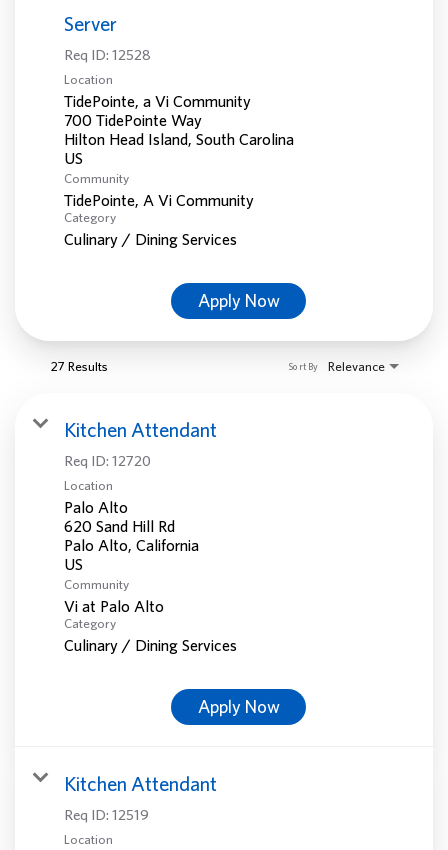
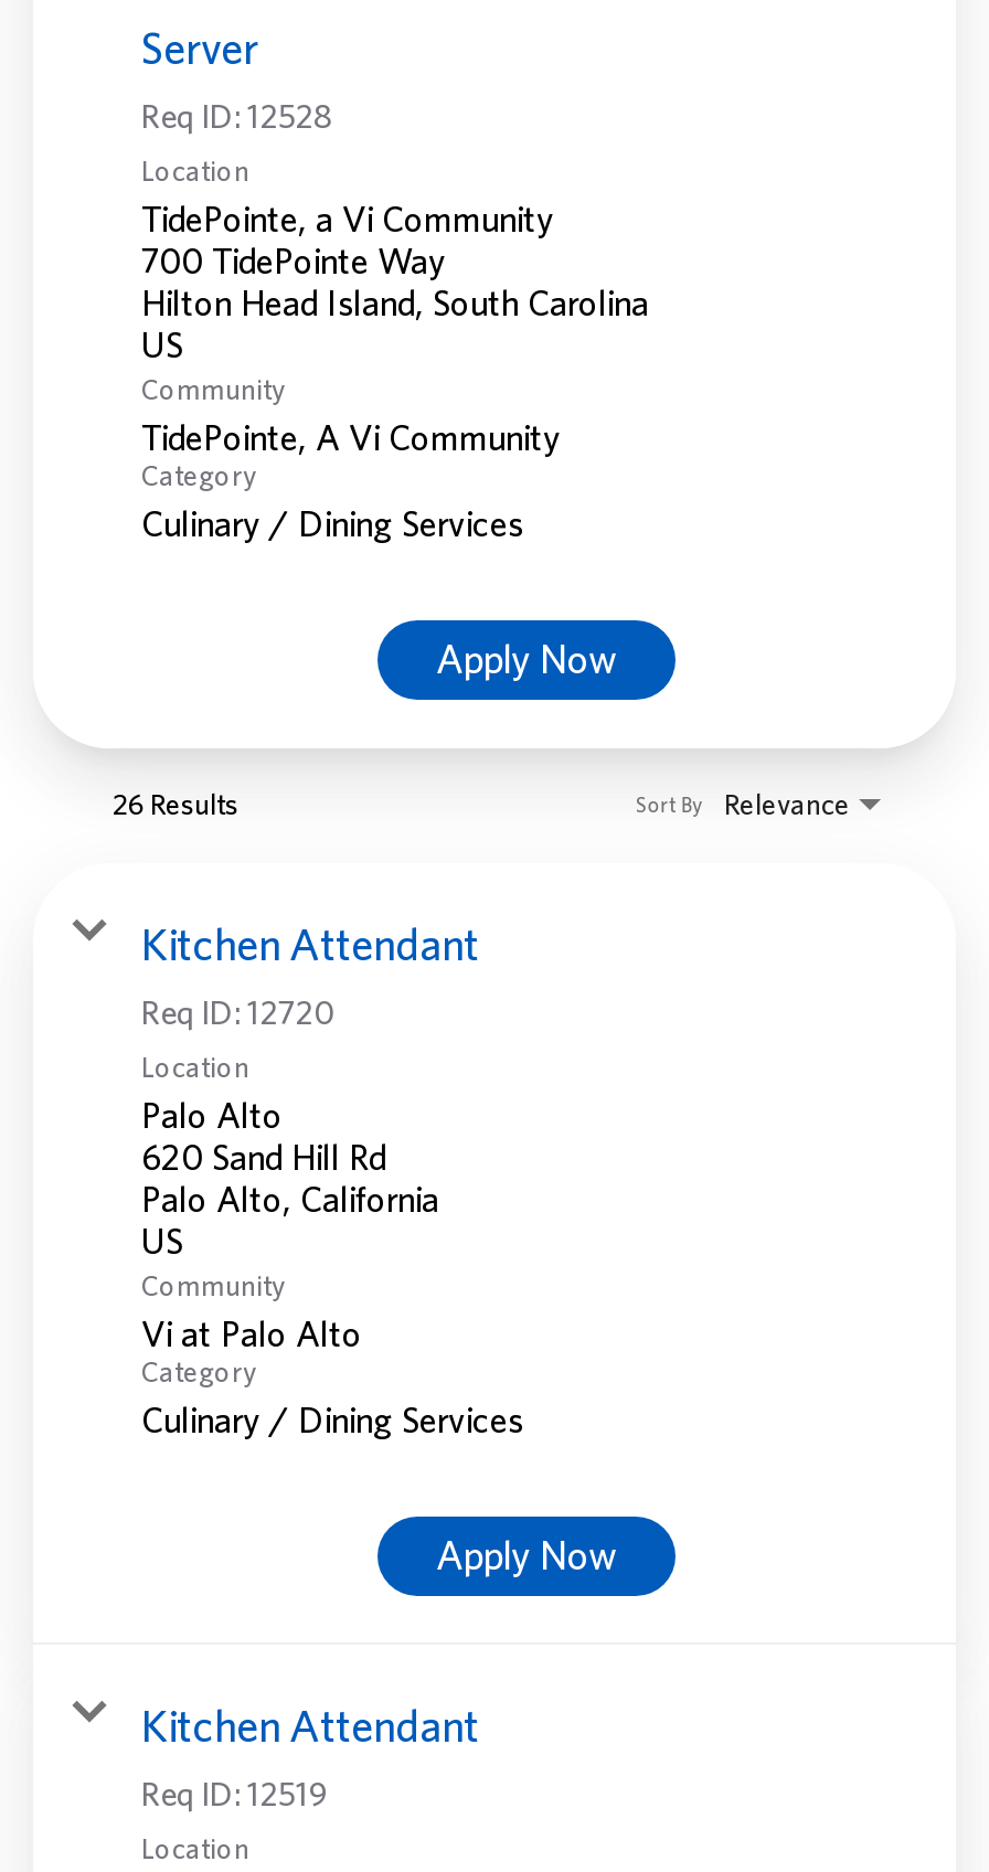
[51,359,108,374] 27 Results -> [113,787,238,821] 26 Results

